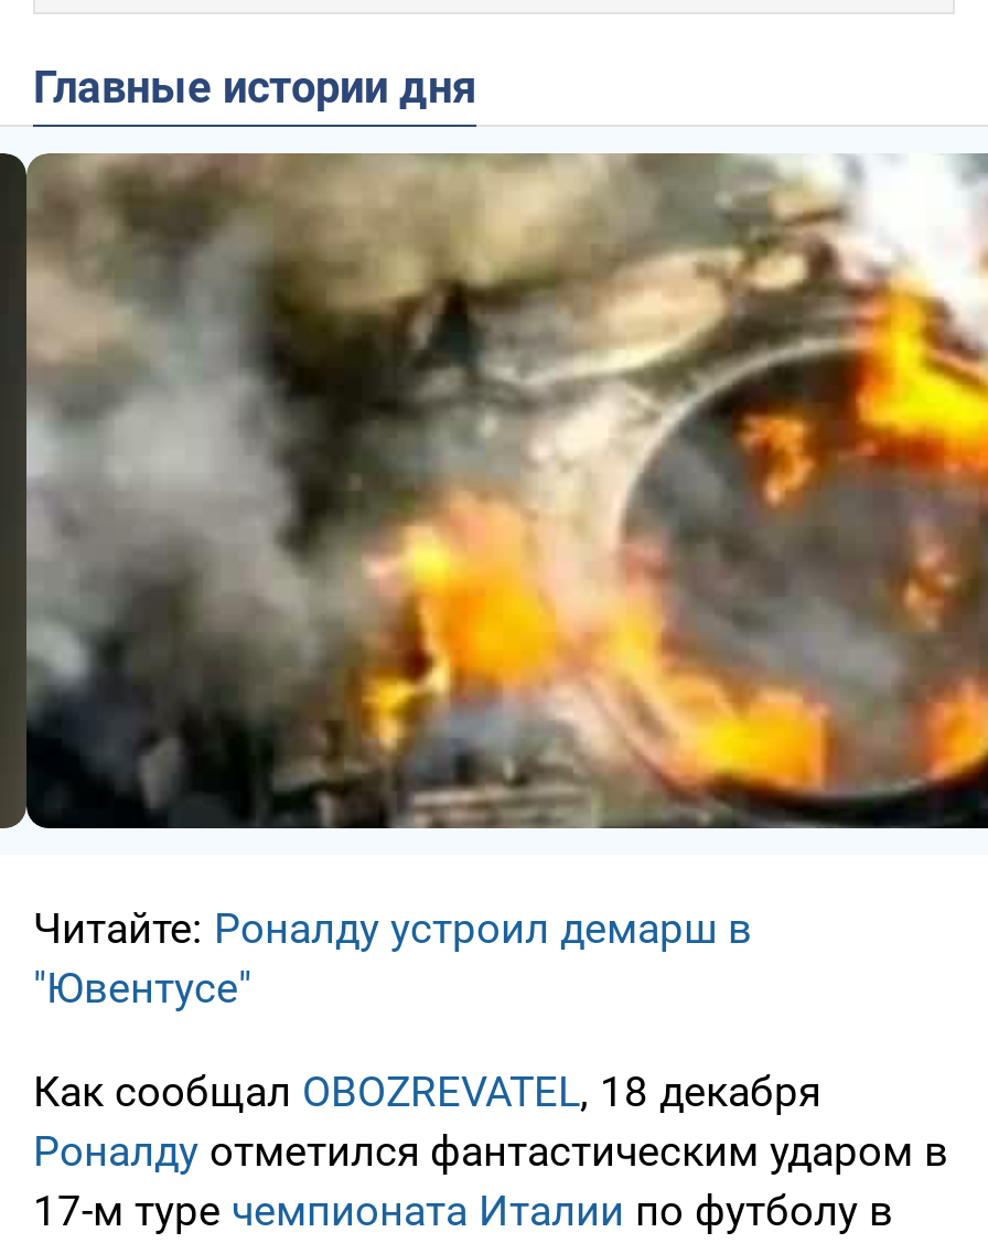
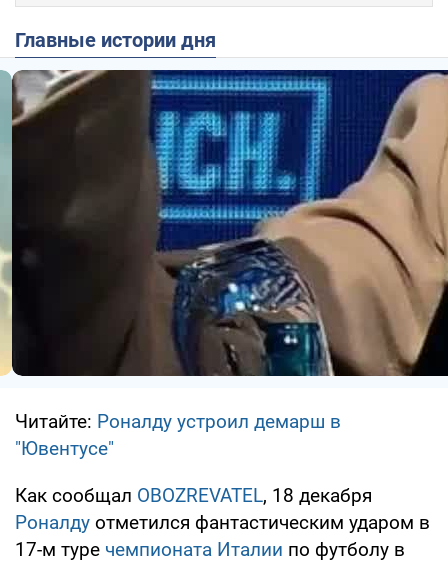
[7,151,981,831] [image] -> [3,69,445,377] [image]

